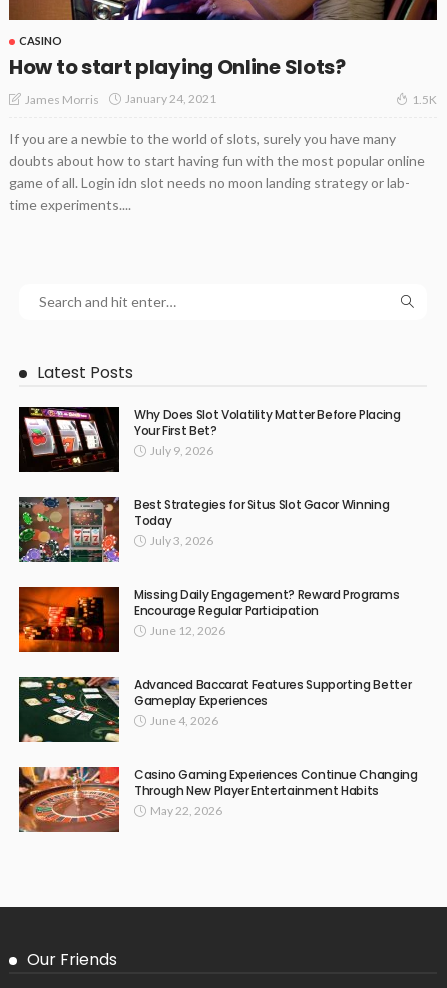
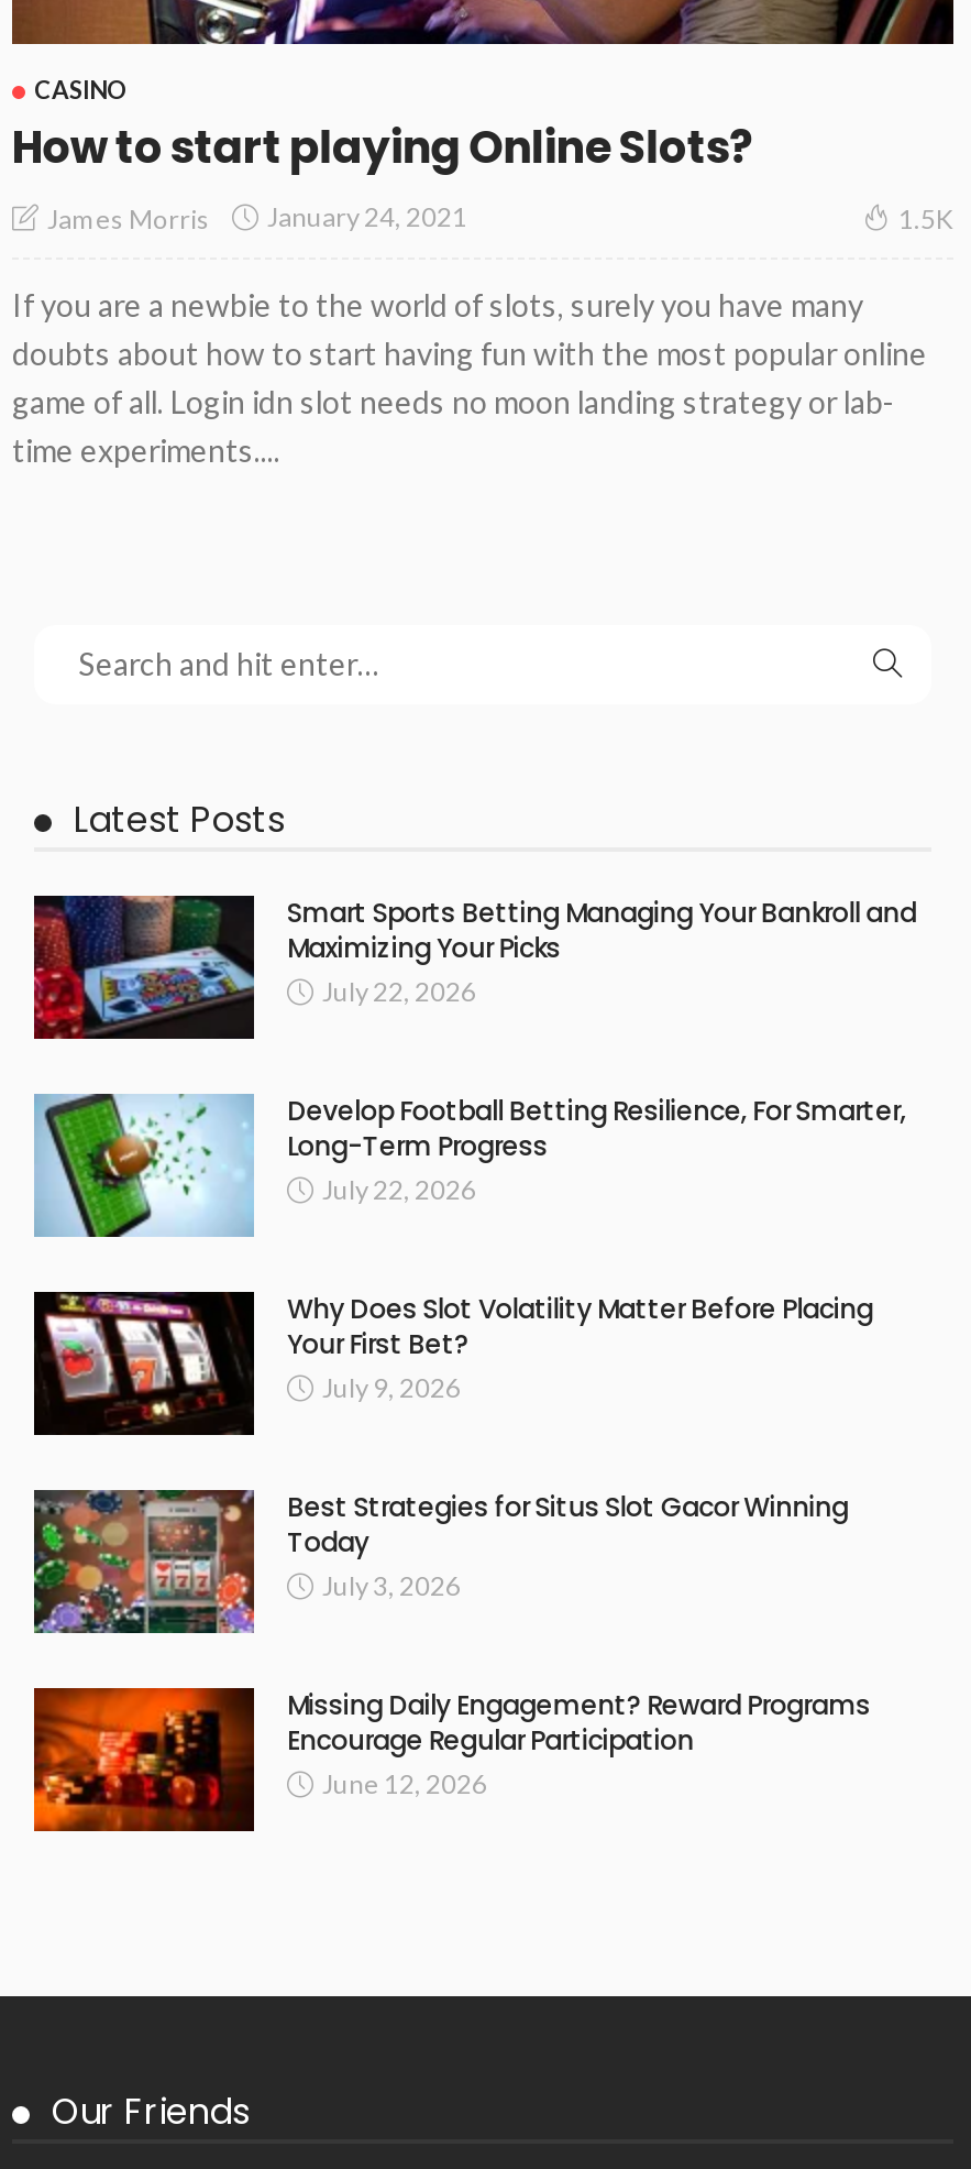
none -> [32,893,916,1205] [image] | Smart Sports Betting Managing Your Bankroll and | Maximizing Your Picks | July 22, 2026 | Develop Football Betting Resilience, For Smarter, | Long-Term Progress | July 22, 2026
none -> [34,1094,254,1239] [image]
moved [19,406,400,638] -> [34,1289,873,1800]: [image] | Why Does Slot Volatility Matter Before Placing | Your First Bet? | ... | Encourage Regular Participation | June 12, 2026
[19,676,417,818] [image] | Advanced Baccarat Features Supporting Better | Gameplay Experiences | June 4, 2026 | Casino Gaming Experiences Continue Changing | Through New Player Entertainment Habits | May 22, 2026 -> none
[18,766,120,833] [image] -> none

